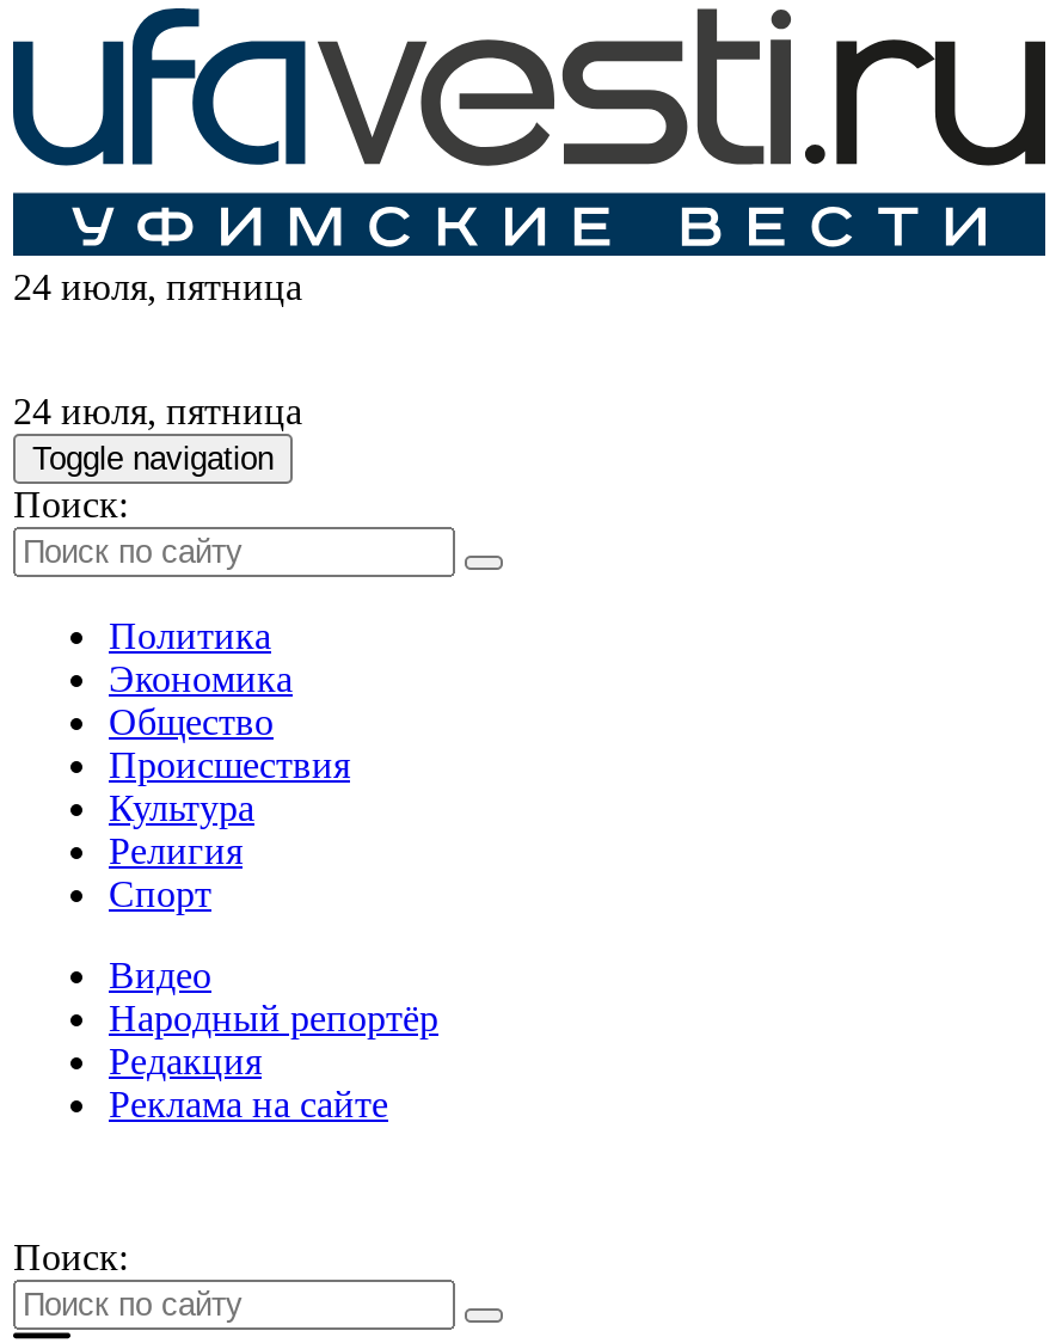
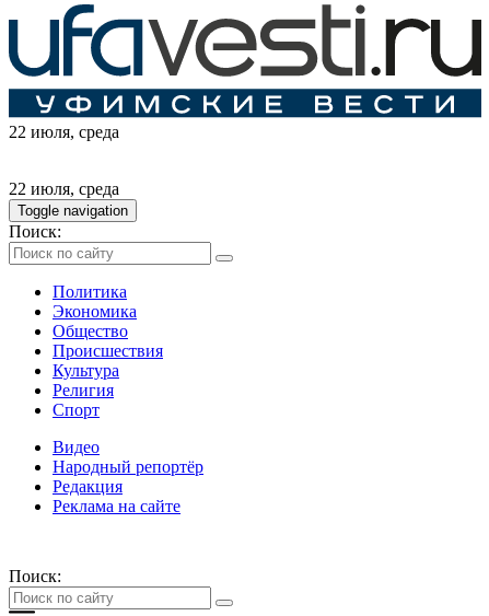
[13,267,302,308] 24 июля, пятница -> [9,123,119,142] 22 июля, среда
[13,392,302,432] 24 июля, пятница -> [9,180,119,198] 22 июля, среда

